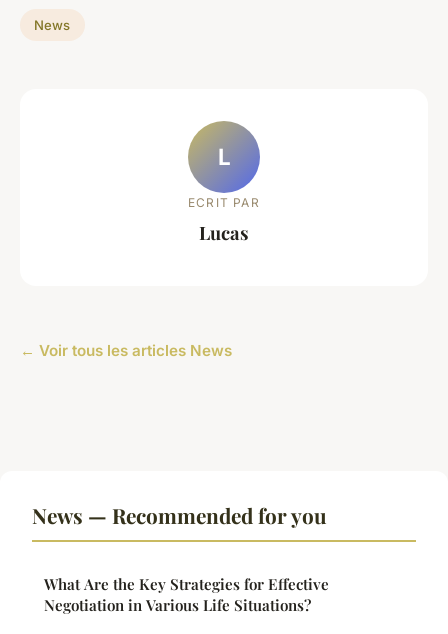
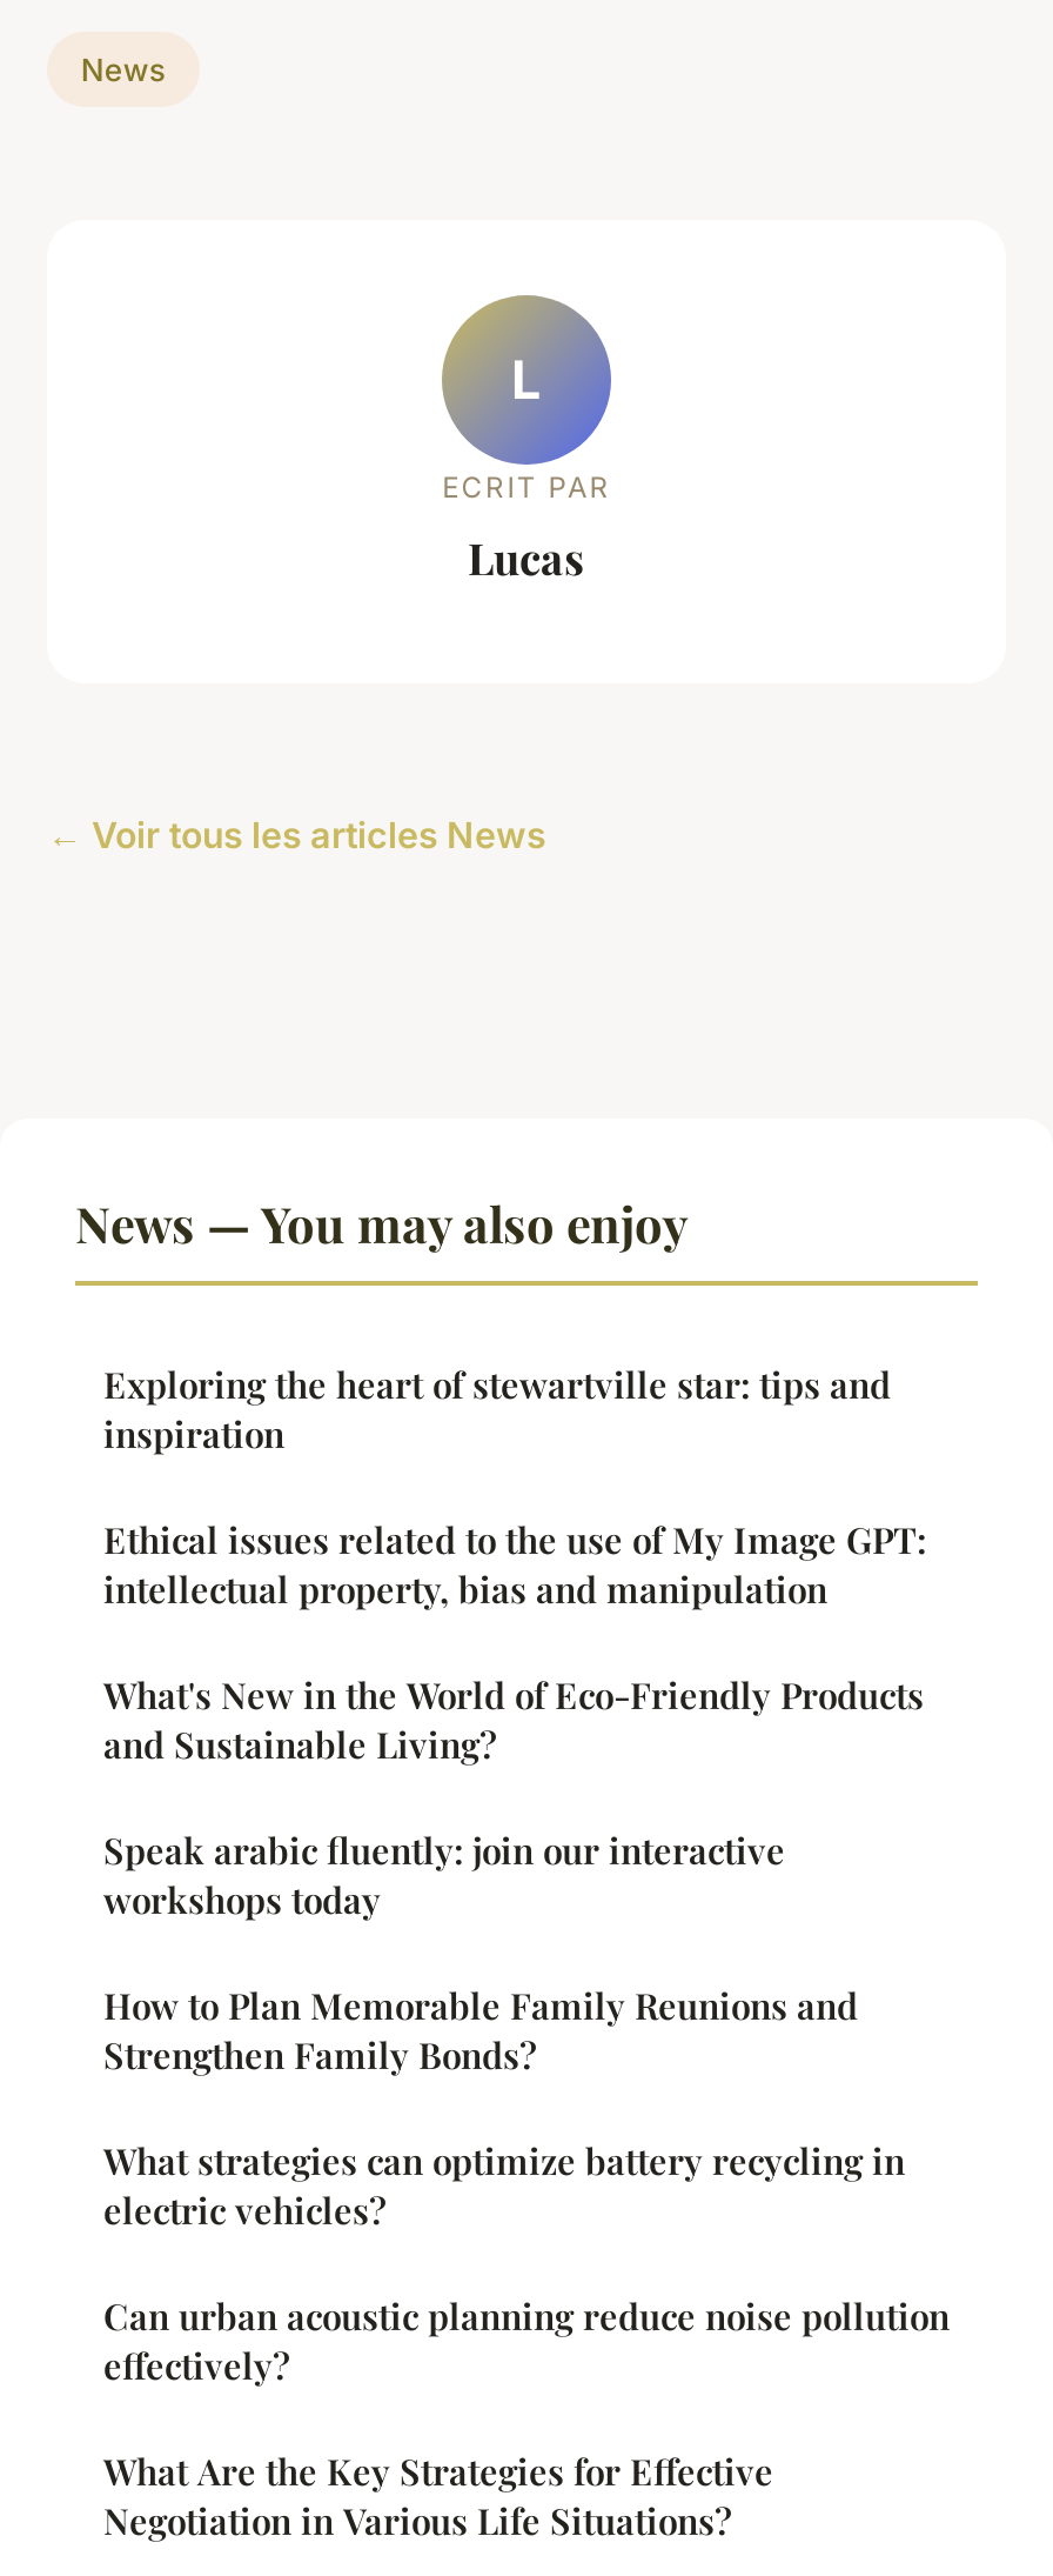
[32,501,327,529] News — Recommended for you -> [75,1189,950,2389] News — You may also enjoy | Exploring the heart of stewartville star: tips and | inspiration | Ethical issues related to the use of My Image GPT: | intellectual property, bias and manipulation | What's New in the World of Eco-Friendly Products | and Sustainable Living? | Speak arabic fluently: join our interactive | workshops today | How to Plan Memorable Family Reunions and | Strengthen Family Bonds? | What strategies can optimize battery recycling in | electric vehicles? | Can urban acoustic planning reduce noise pollution | effectively?

